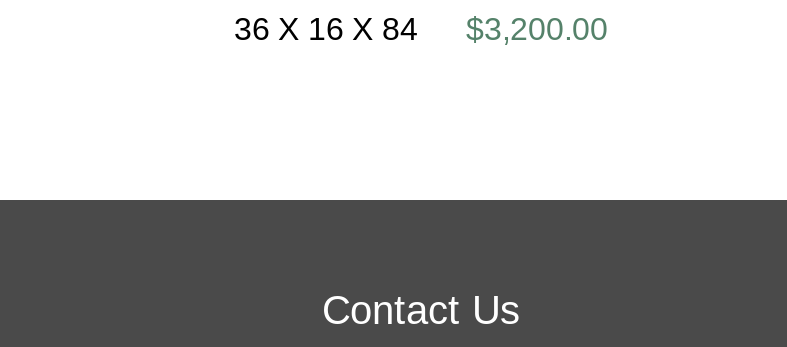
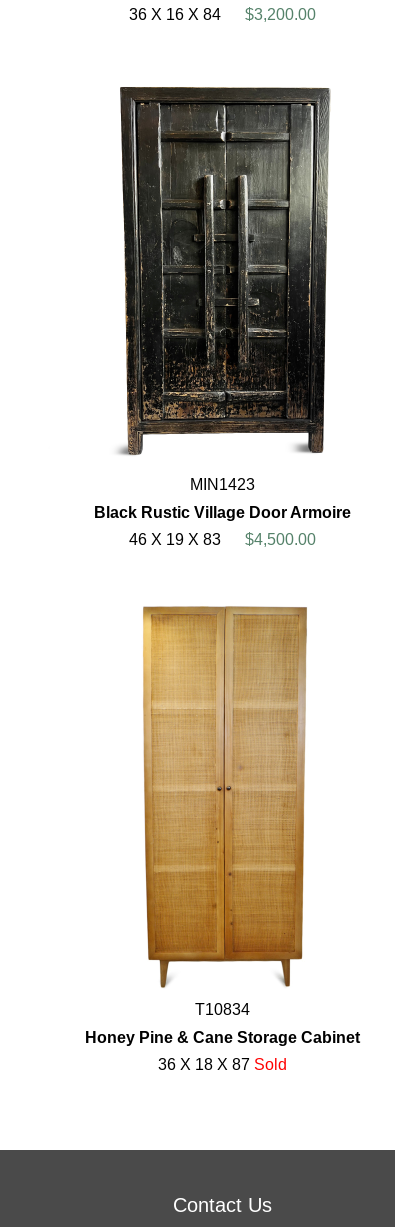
none -> [84,605,359,1073] [image] | T10834 | Honey Pine & Cane Storage Cabinet | 36 X 18 X 87 Sold
none -> [93,86,350,548] [image] | MIN1423 | Black Rustic Village Door Armoire | 46 X 19 X 83 | $4,500.00

